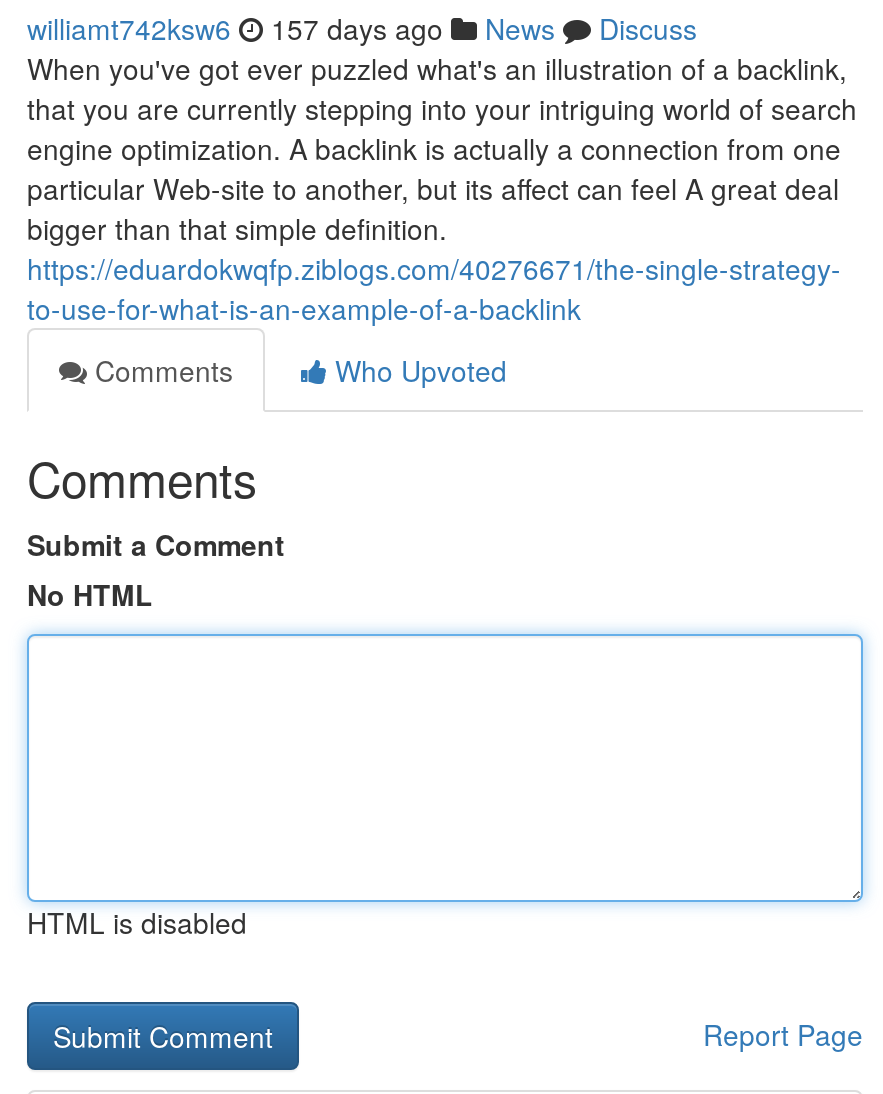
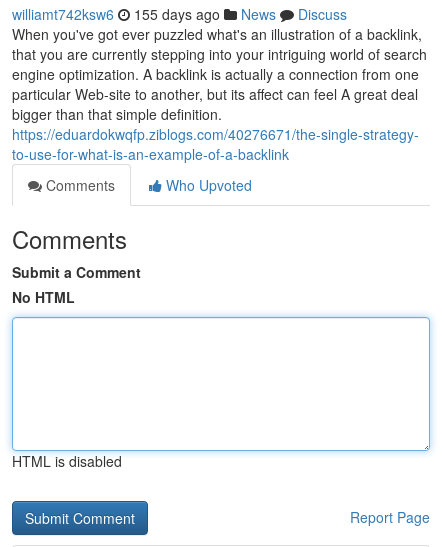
[27,8,697,48] williamt742ksw6 157 days ago News Discuss -> [12,4,347,24] williamt742ksw6 155 days ago News Discuss

